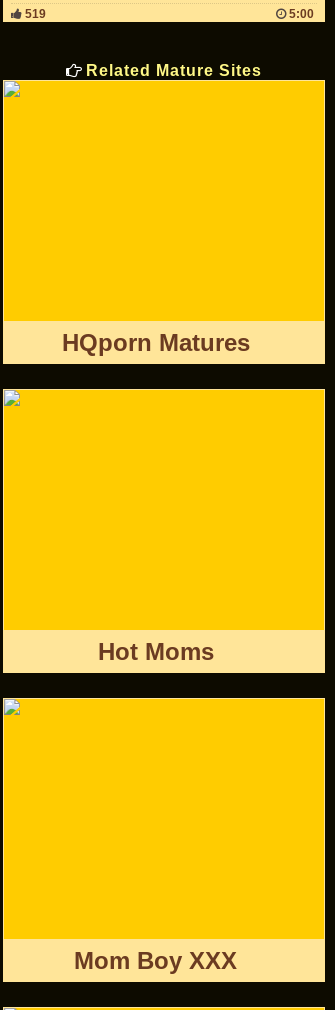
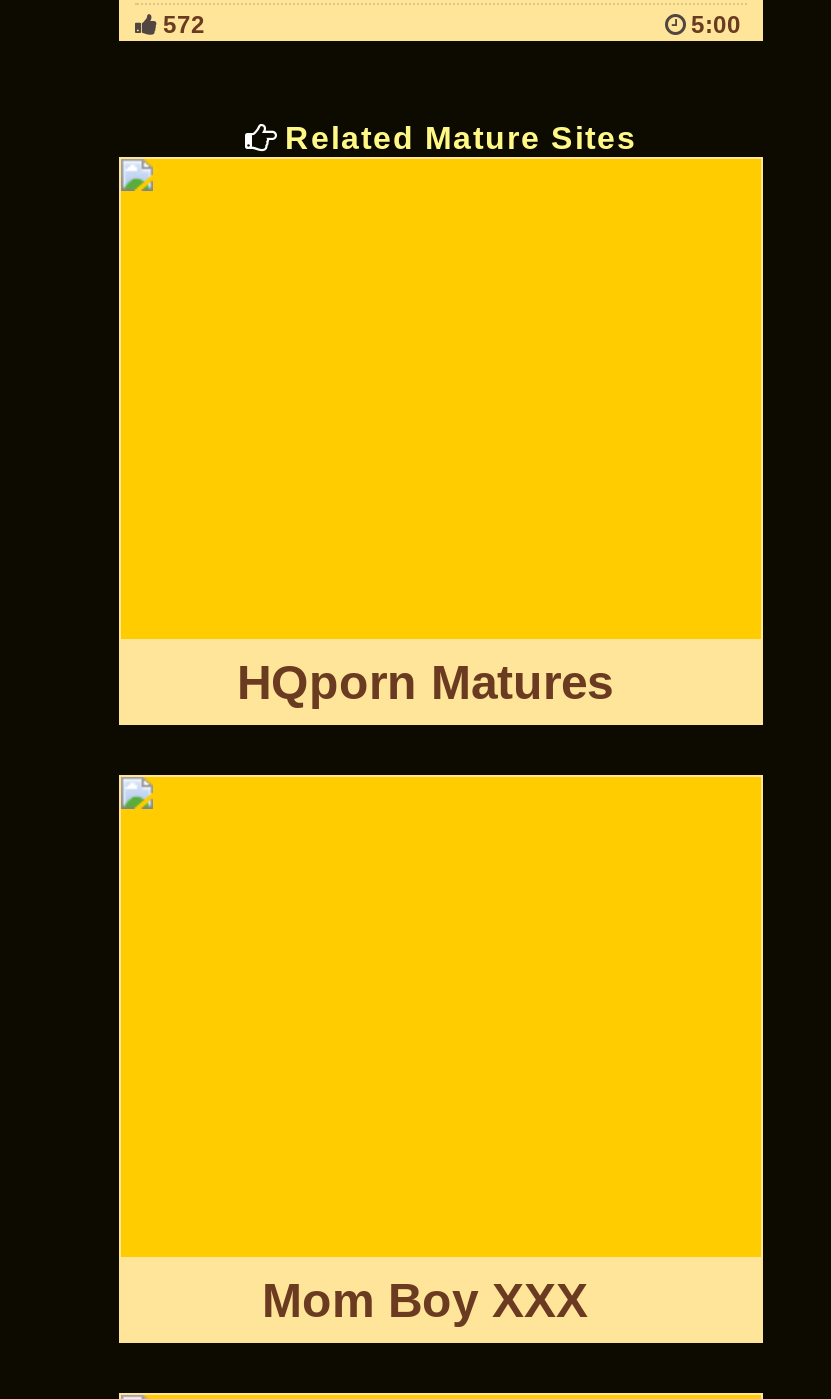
[25,7,46,21] 519 -> [163,11,205,39] 572
[98,638,214,665] Hot Moms -> none

